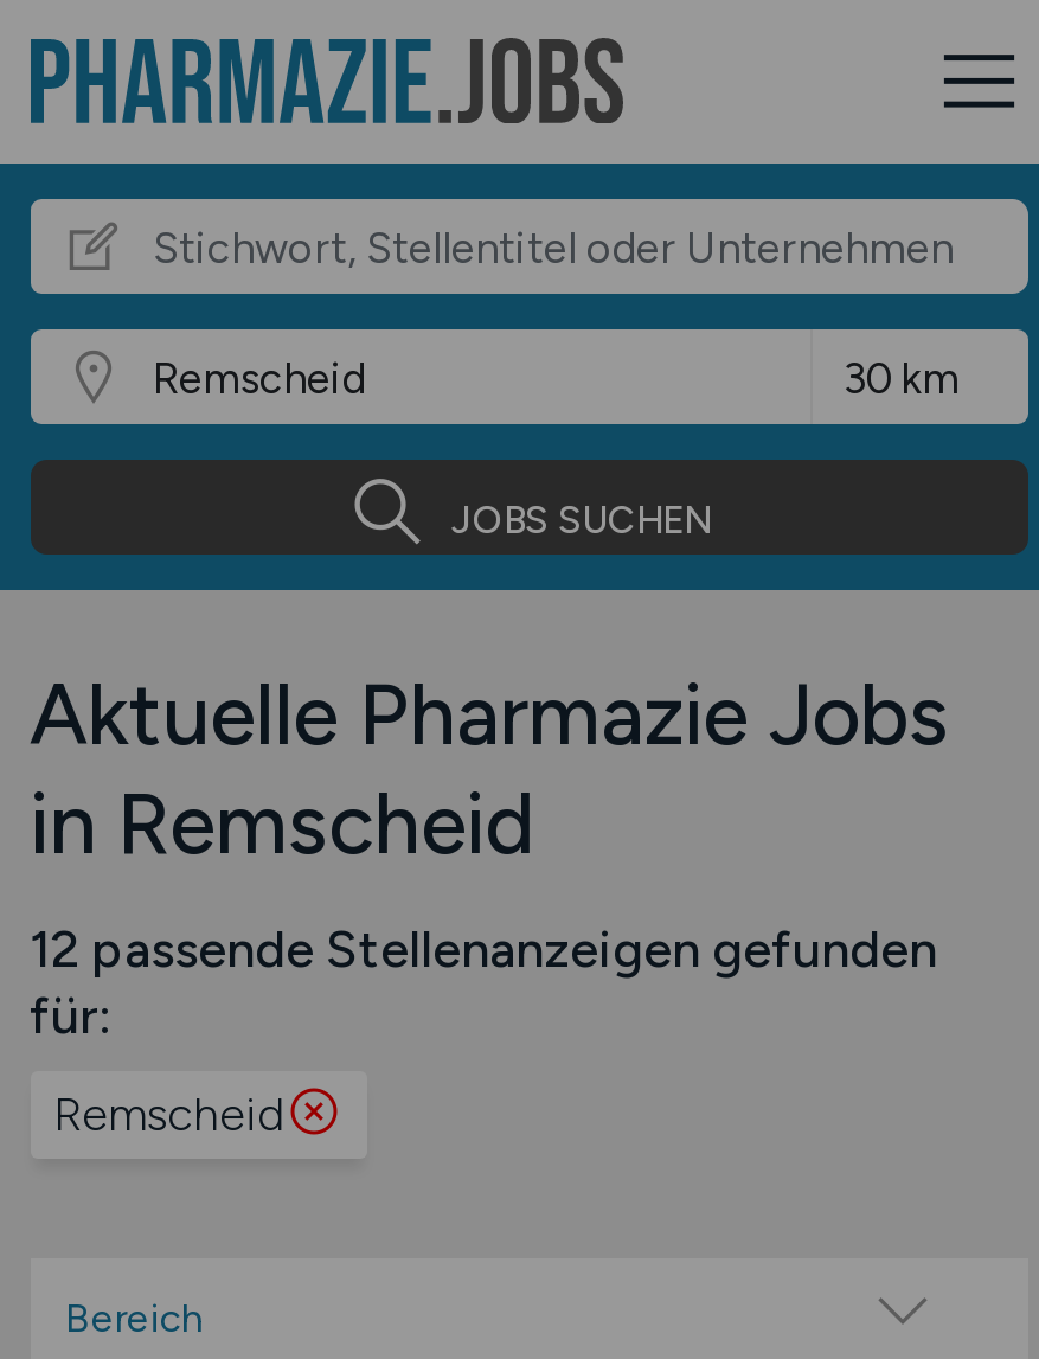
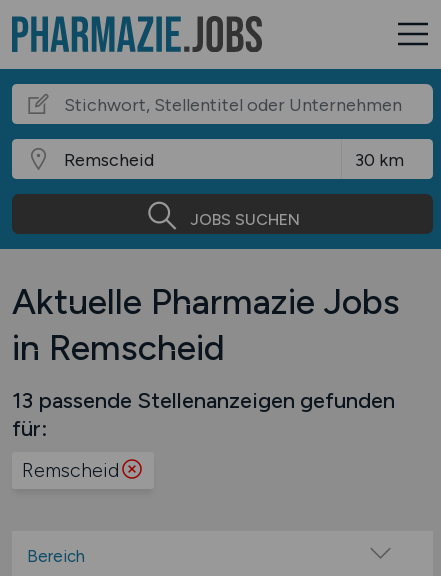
[30,917,937,979] 12 passende Stellenanzeigen gefunden -> [11,387,394,413] 13 passende Stellenanzeigen gefunden

